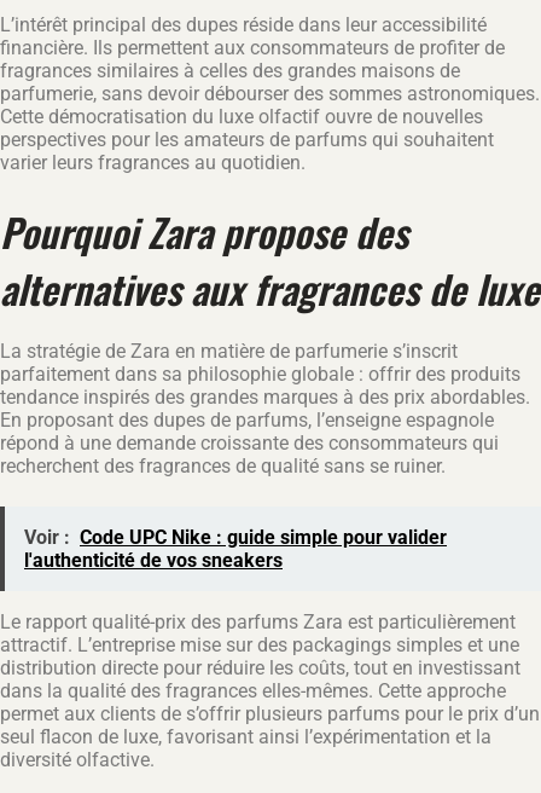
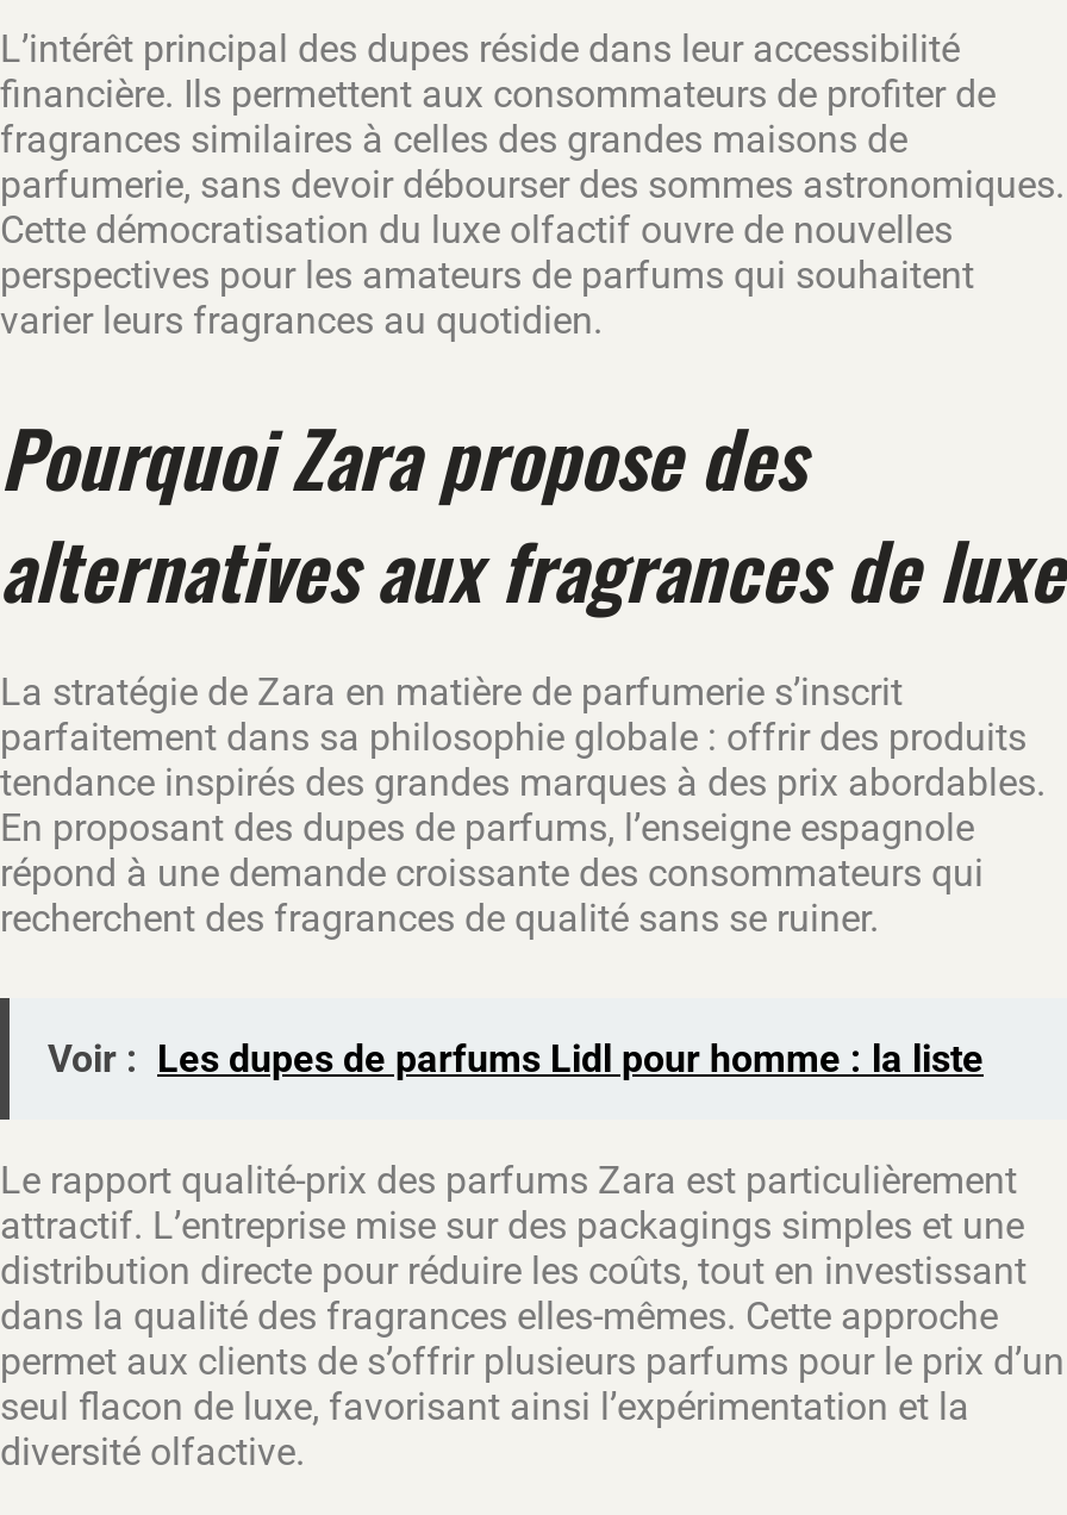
[24,526,447,572] Voir : Code UPC Nike : guide simple pour valider | l'authenticité de vos sneakers -> [48,1037,984,1082] Voir : Les dupes de parfums Lidl pour homme : la liste

